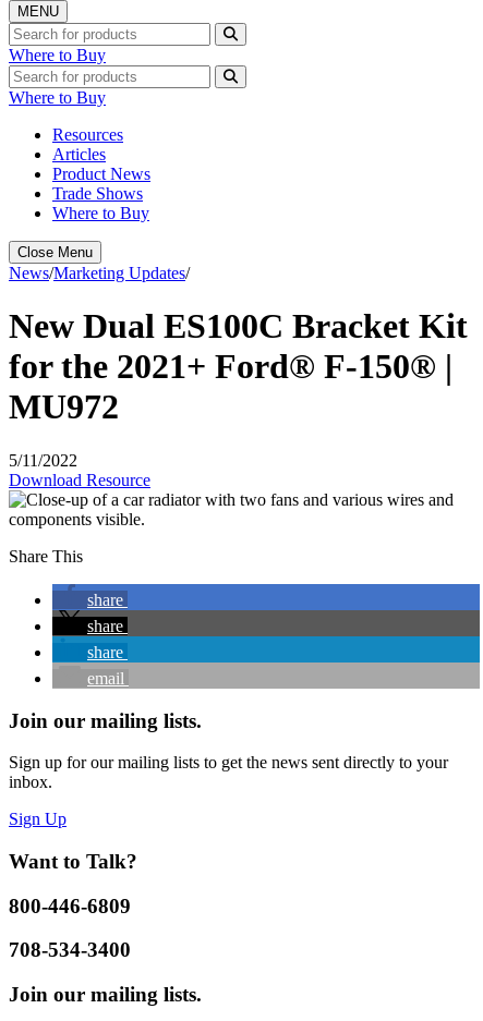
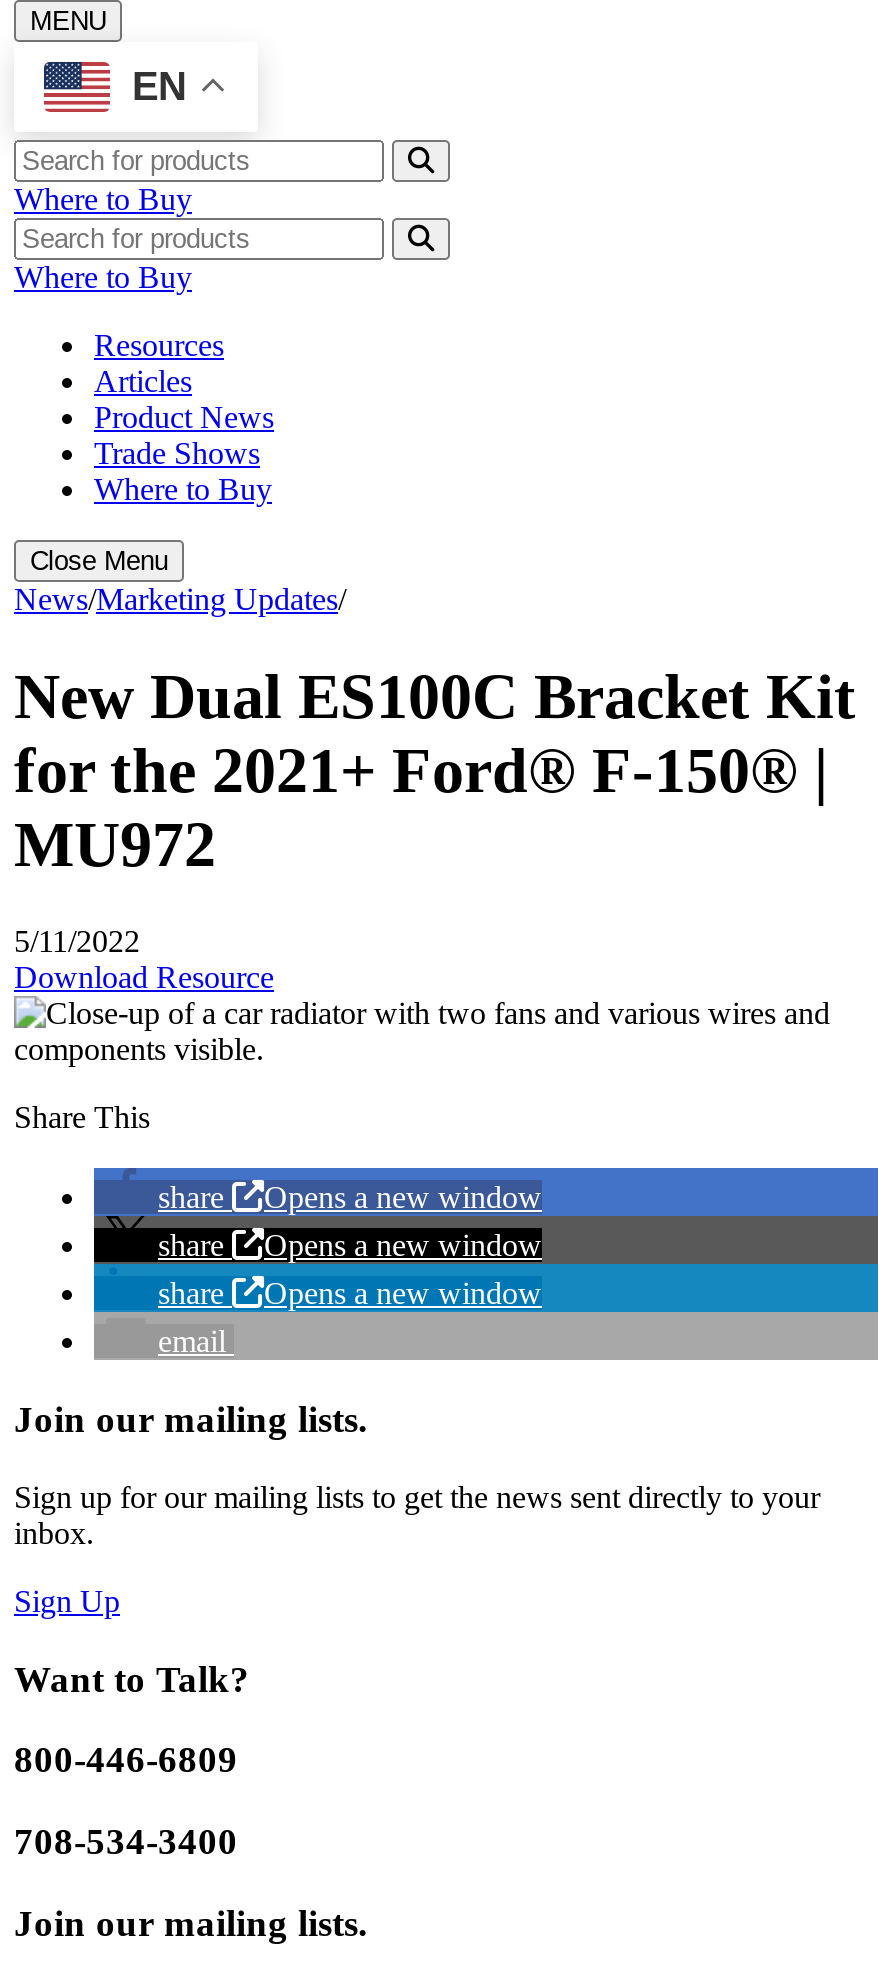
none -> [16,54,186,122] [image] | EN
none -> [264,1181,542,1215] Opens a new window
none -> [264,1229,542,1263] Opens a new window
none -> [264,1277,542,1311] Opens a new window

